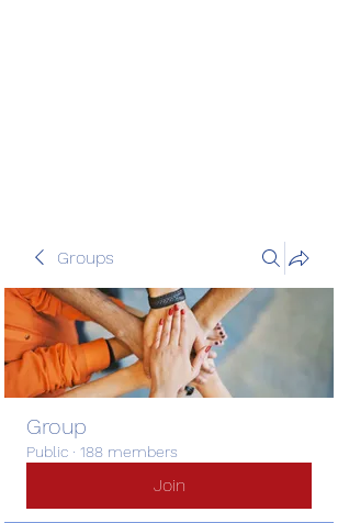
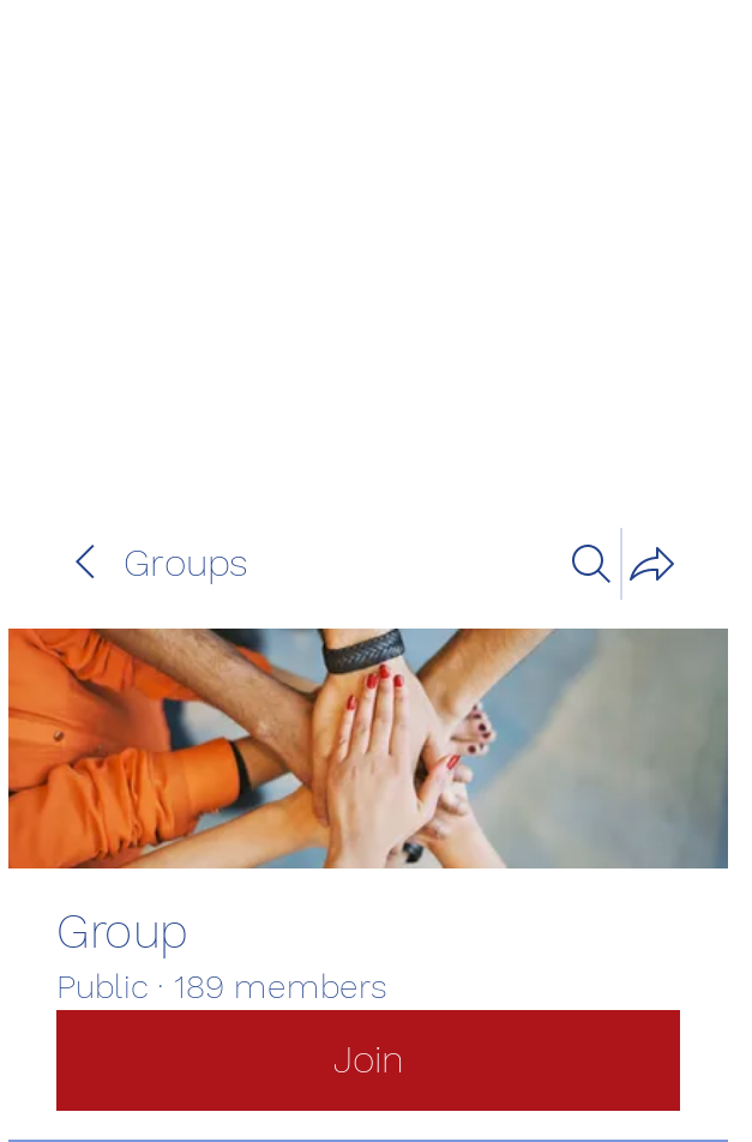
[26,443,178,460] Public · 188 members -> [56,967,387,1005] Public · 189 members

